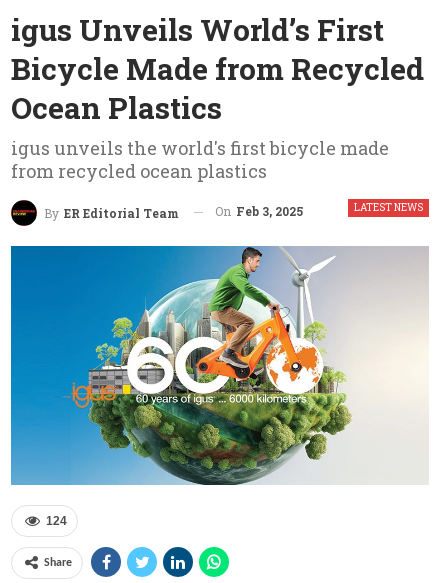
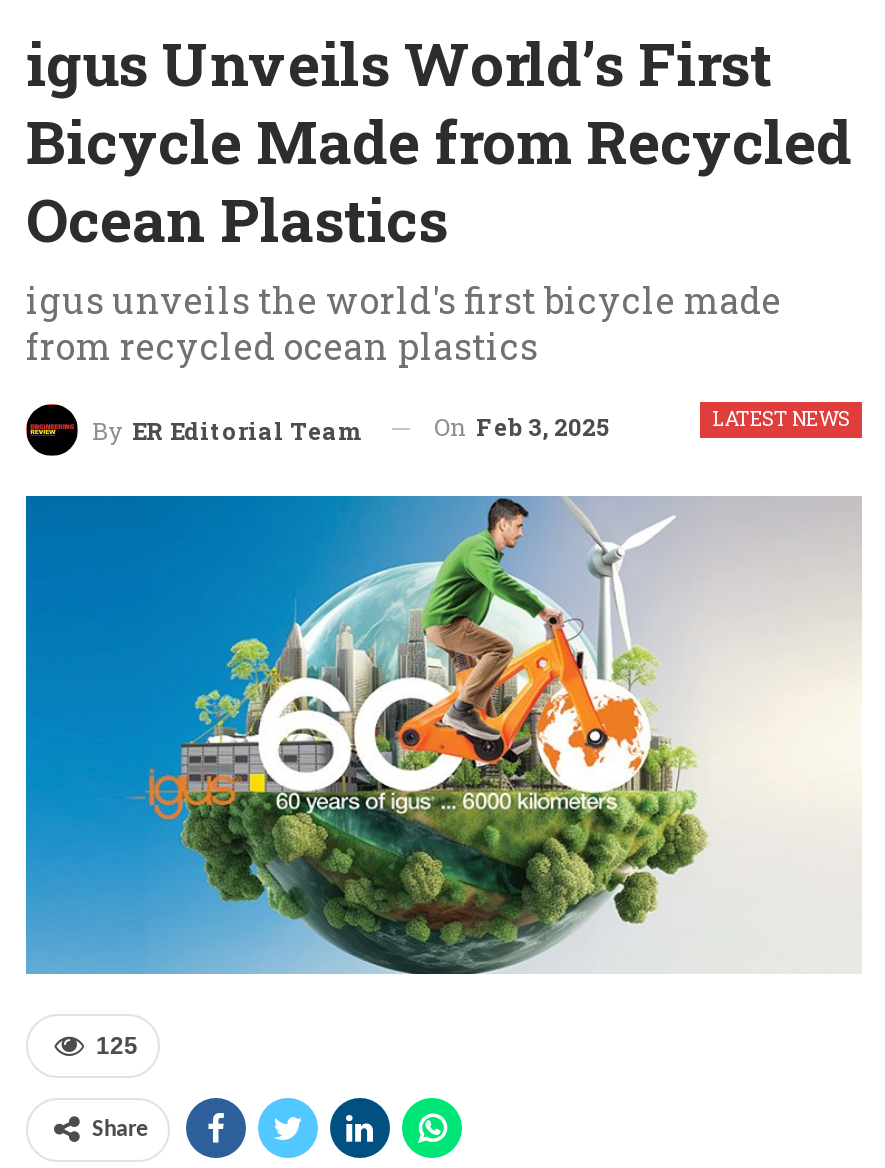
[46,514,67,528] 124 -> [96,1032,138,1060] 125

